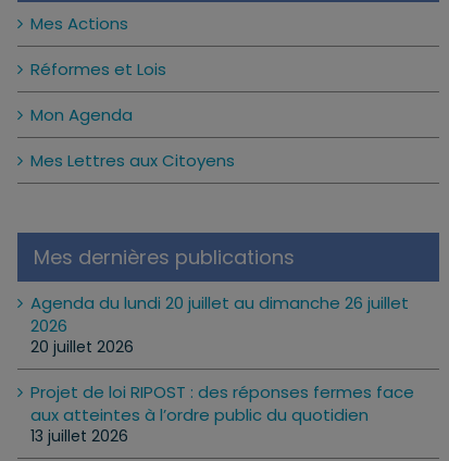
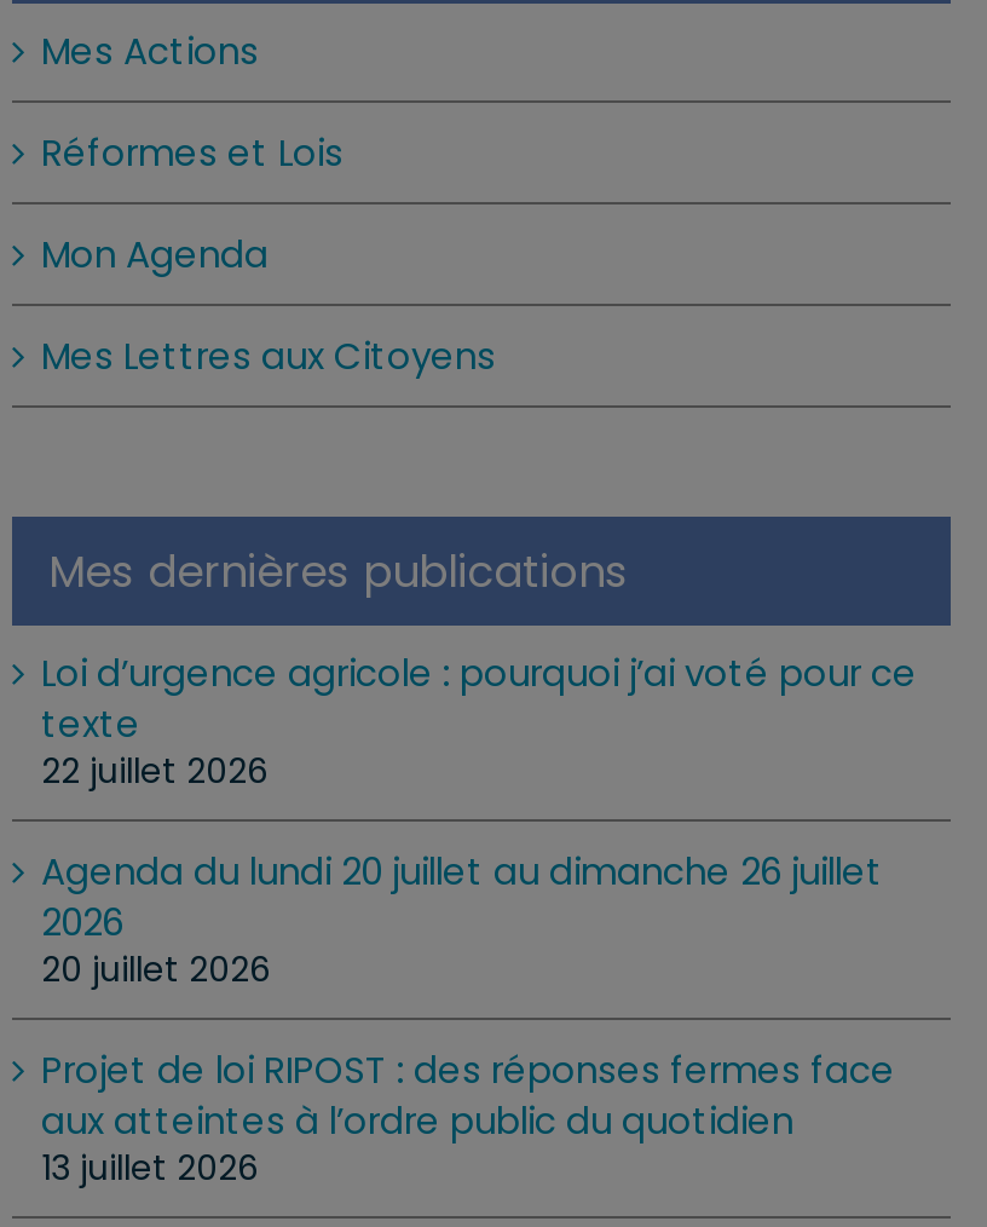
none -> [41,648,917,795] Loi d’urgence agricole : pourquoi j’ai voté pour ce | texte | 22 juillet 2026

